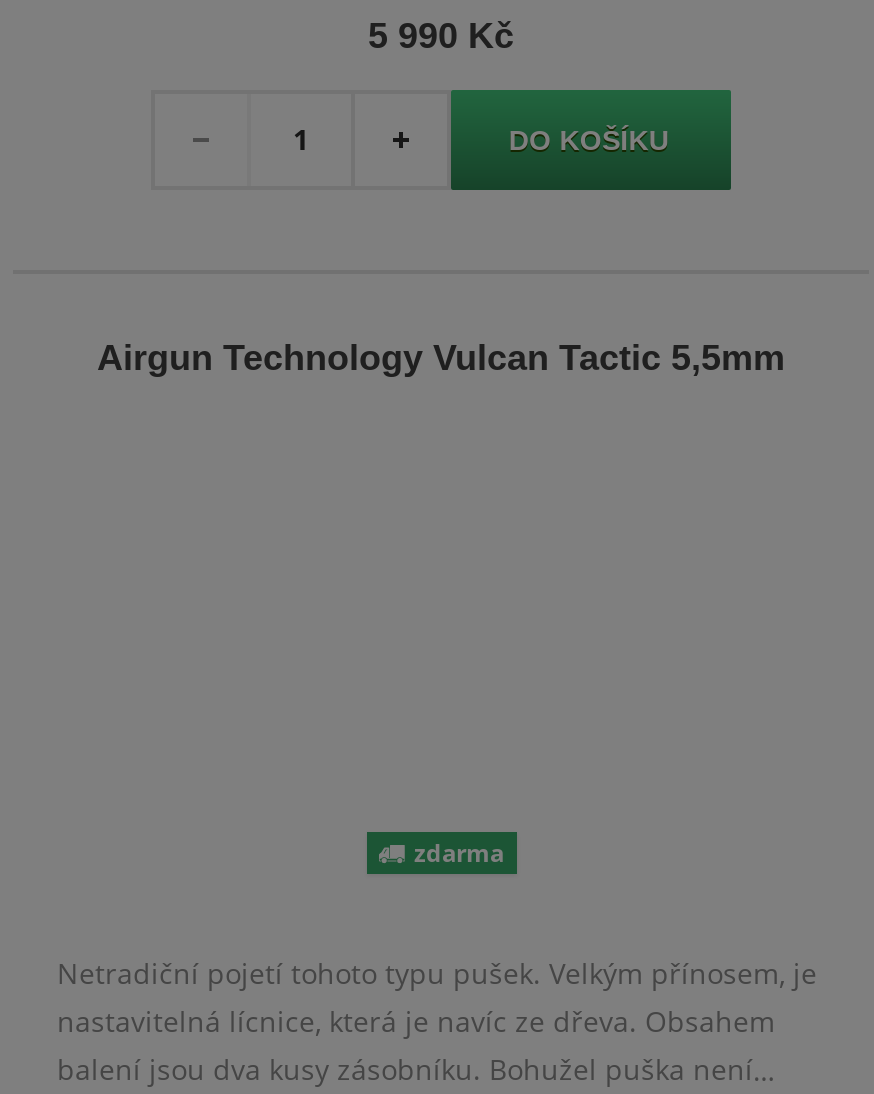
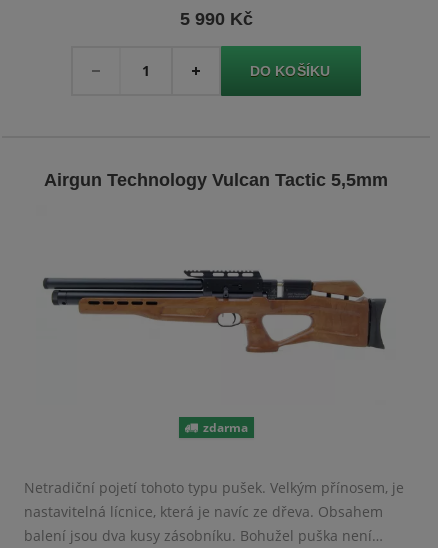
none -> [42,269,387,354] [image]

